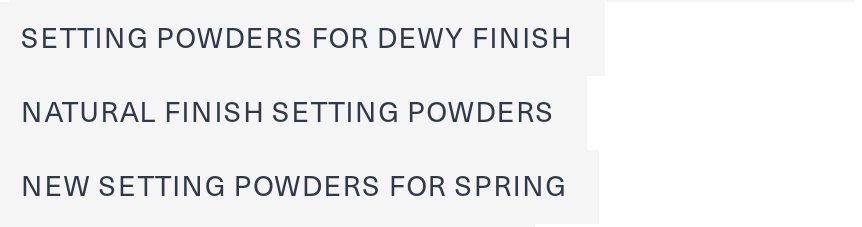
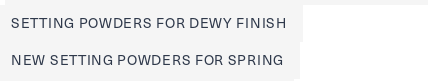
[21,94,555,130] NATURAL FINISH SETTING POWDERS -> none

